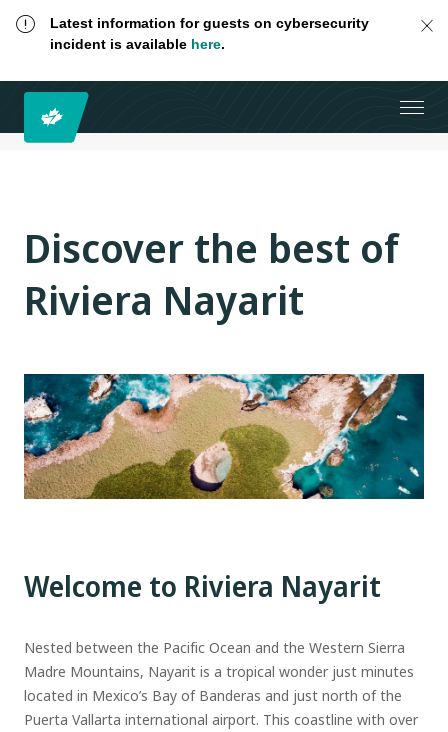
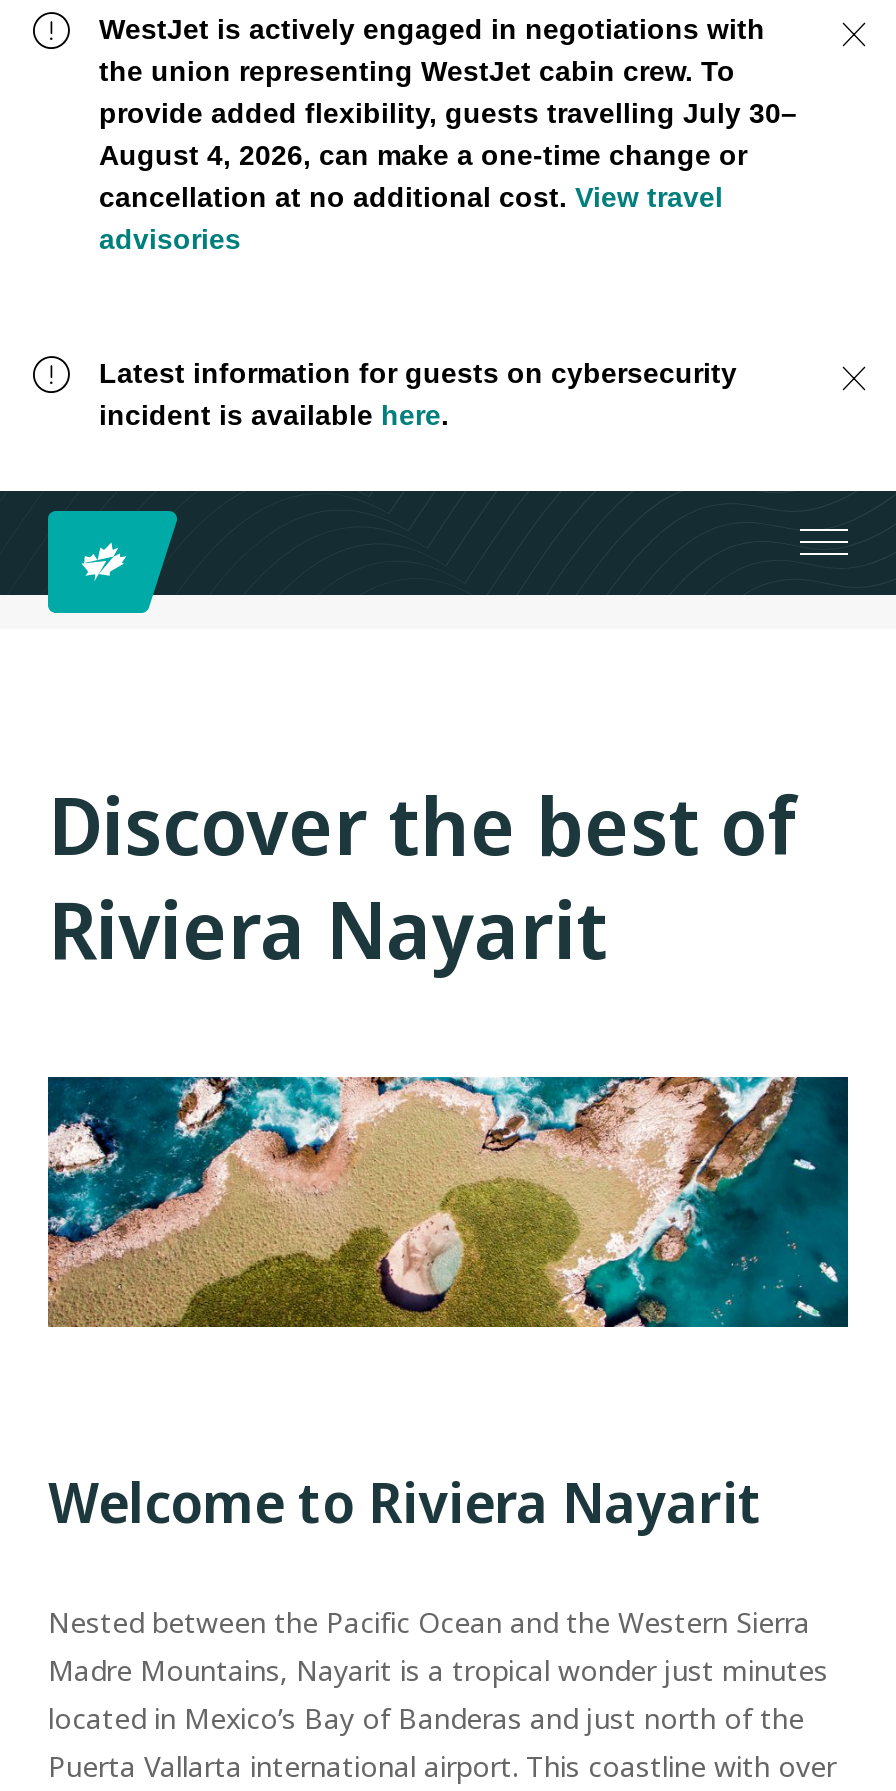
none -> [99,13,797,255] WestJet is actively engaged in negotiations with | the union representing WestJet cabin crew. To | provide added flexibility, guests travelling July 30– | August 4, 2026, can make a one-time change or | cancellation at no additional cost. View travel | advisories

